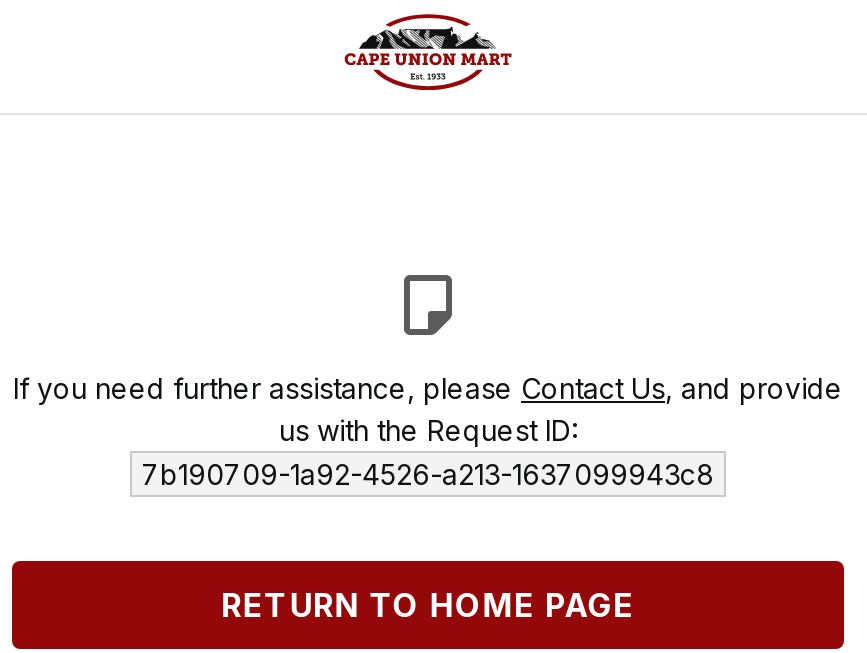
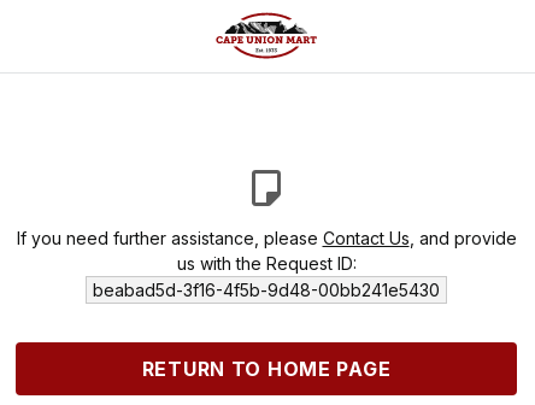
[142,457,714,491] 7b190709-1a92-4526-a213-1637099943c8 -> [93,280,440,300] beabad5d-3f16-4f5b-9d48-00bb241e5430

